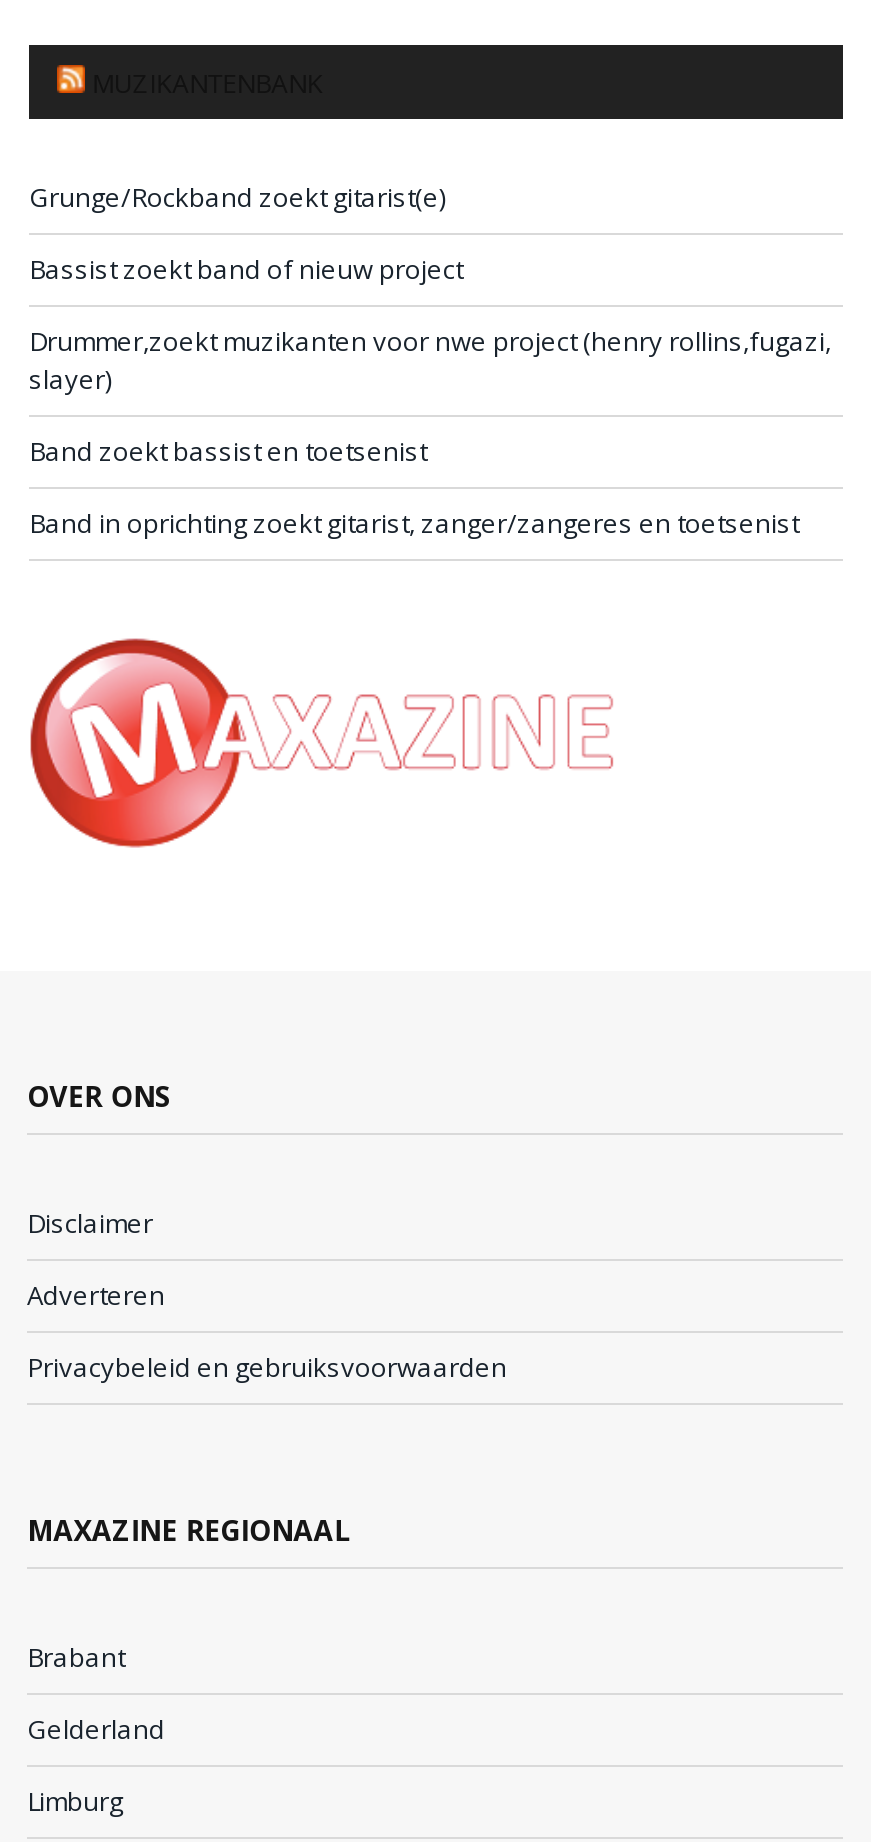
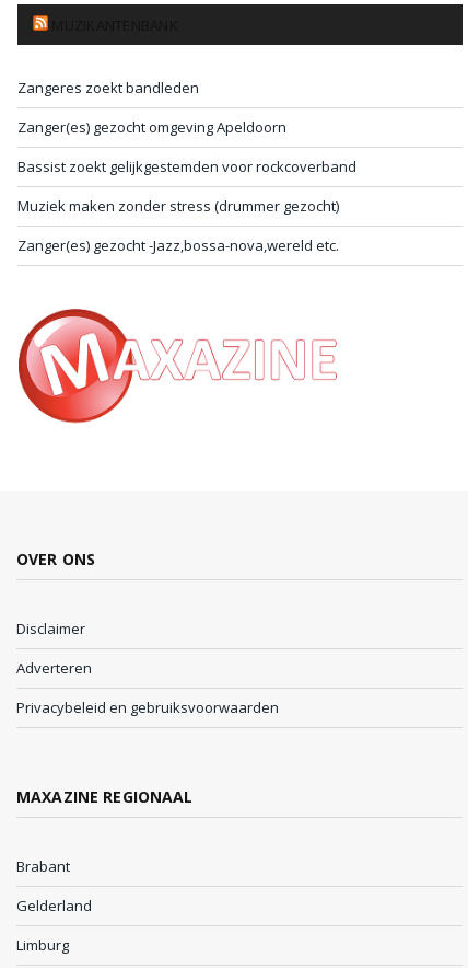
[29,179,445,215] Grunge/Rockband zoekt gitarist(e) -> [17,78,199,97] Zangeres zoekt bandleden
[29,251,463,287] Bassist zoekt band of nieuw project -> [17,117,286,137] Zanger(es) gezocht omgeving Apeldoorn
[29,323,831,397] Drummer,zoekt muzikanten voor nwe project (henry rollins,fugazi, | slayer) -> [17,156,356,176] Bassist zoekt gelijkgestemden voor rockcoverband
[29,433,427,469] Band zoekt bassist en toetsenist -> [17,196,339,216] Muziek maken zonder stress (drummer gezocht)
[29,505,799,541] Band in oprichting zoekt gitarist, zanger/zangeres en toetsenist -> [17,235,339,255] Zanger(es) gezocht -Jazz,bossa-nova,wereld etc.

